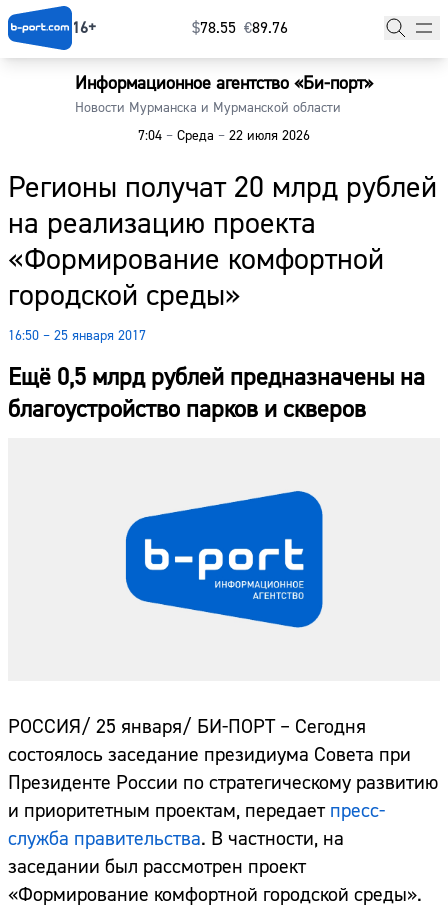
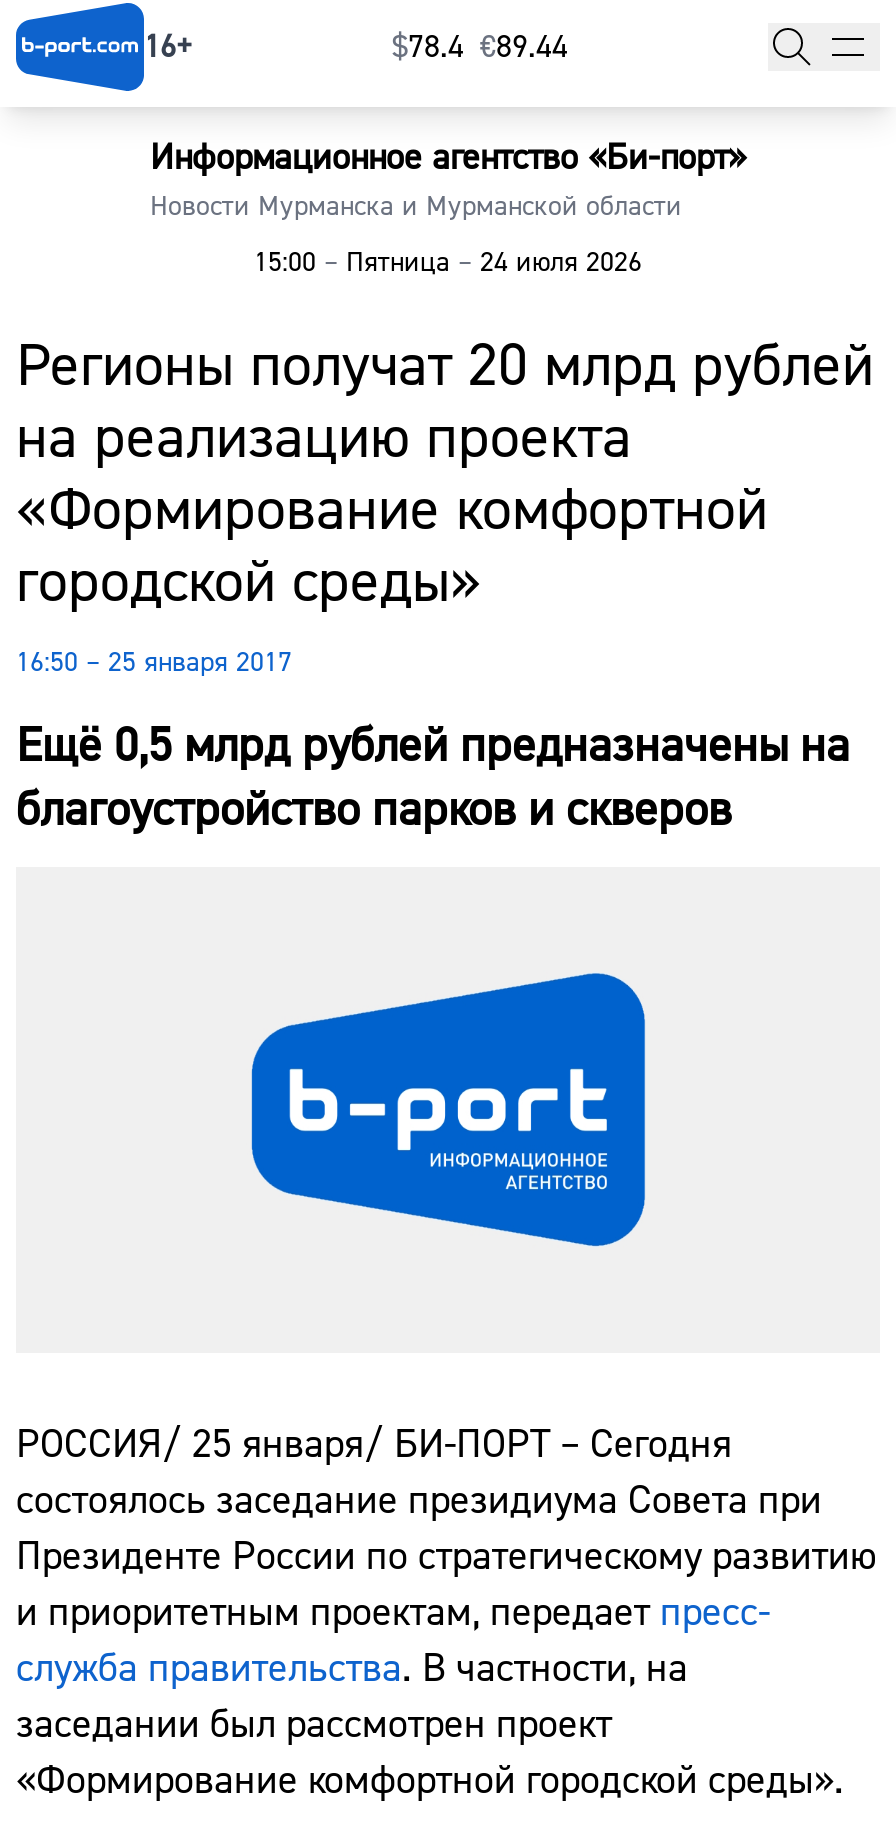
[192,18,288,38] $78.55 €89.76 -> [392,27,568,67] $78.4 €89.44
[138,127,310,145] 7:04 – Среда – 22 июля 2026 -> [254,246,642,282] 15:00 – Пятница – 24 июля 2026

